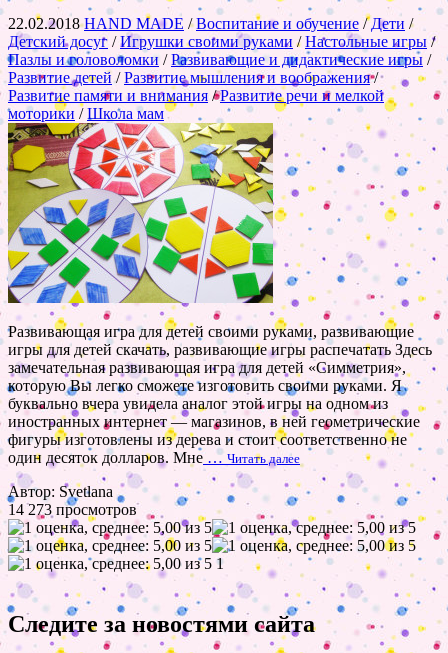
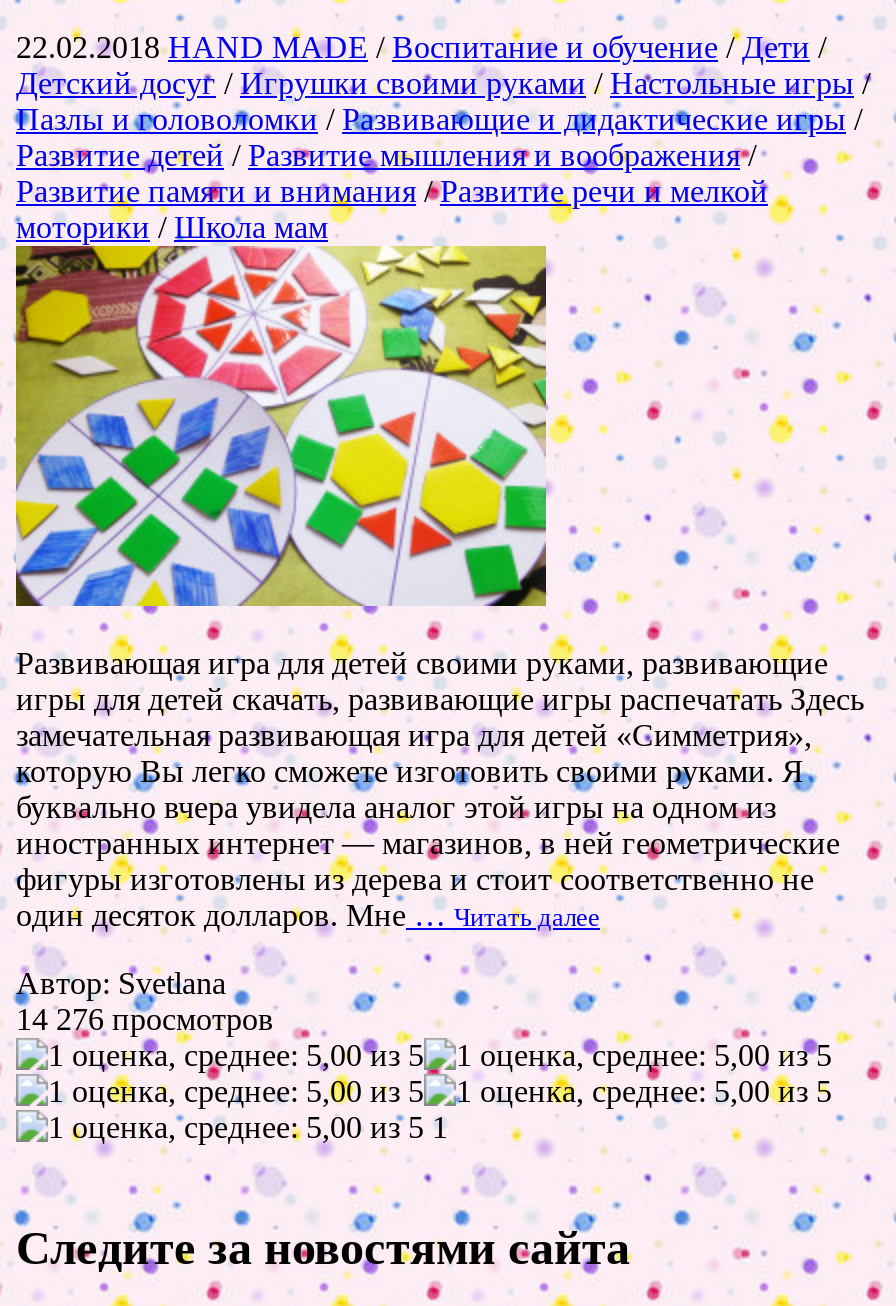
[8,501,137,518] 14 273 просмотров -> [16,1003,274,1037] 14 276 просмотров

